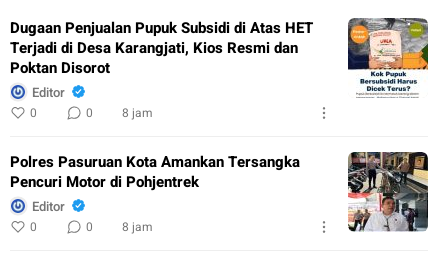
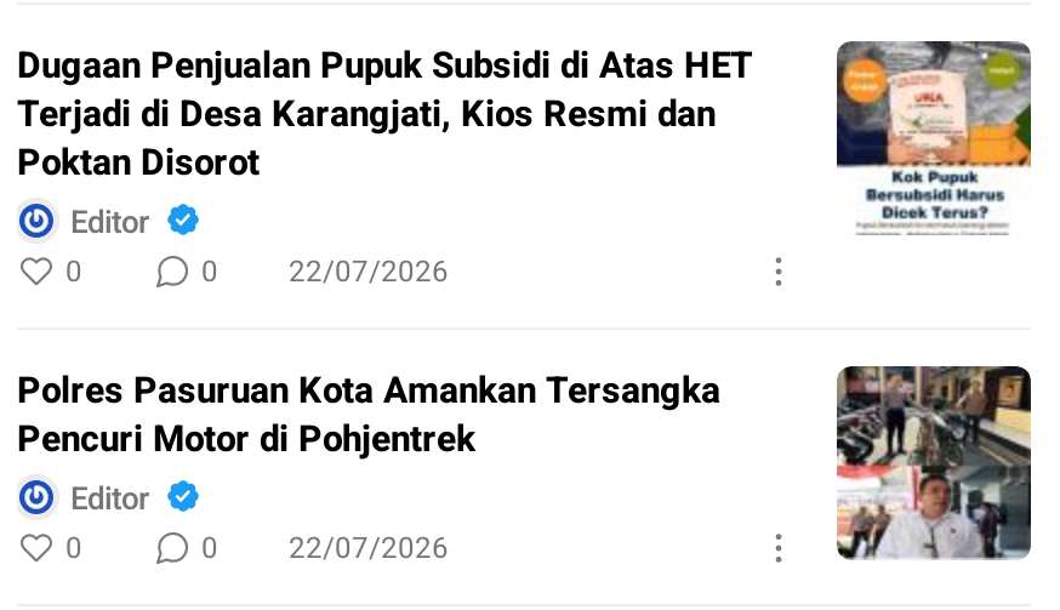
[86,104,153,122] 0 8 jam -> [201,250,449,293] 0 22/07/2026
[86,218,153,236] 0 8 jam -> [201,526,449,570] 0 22/07/2026

